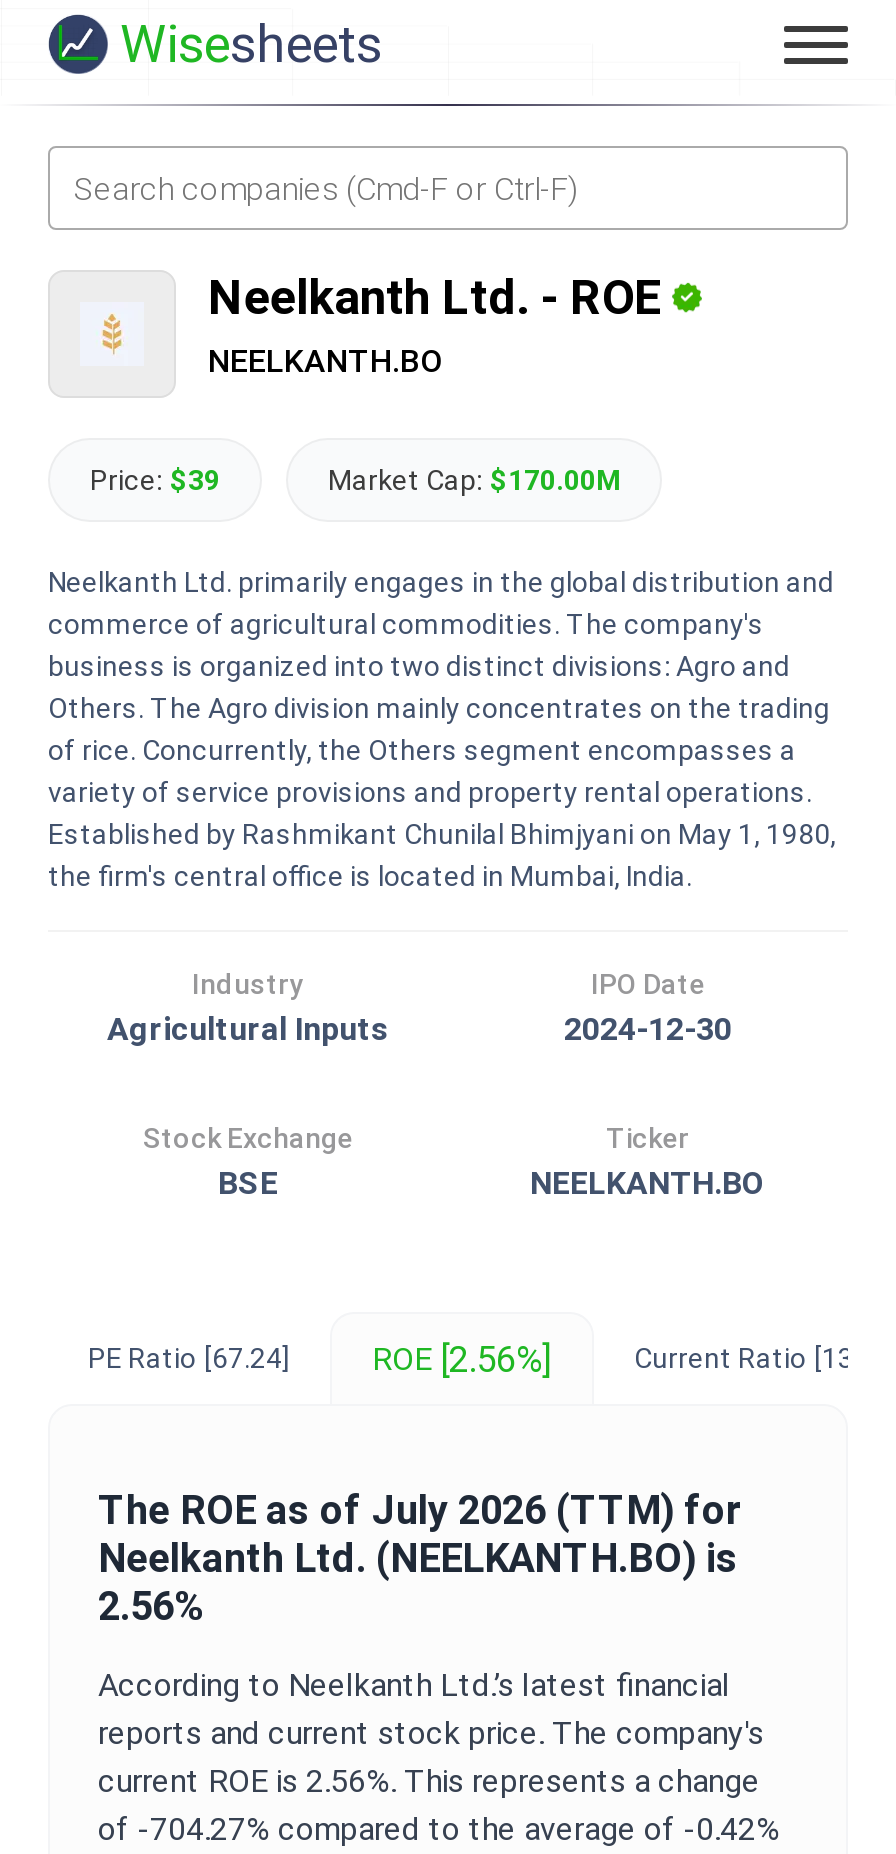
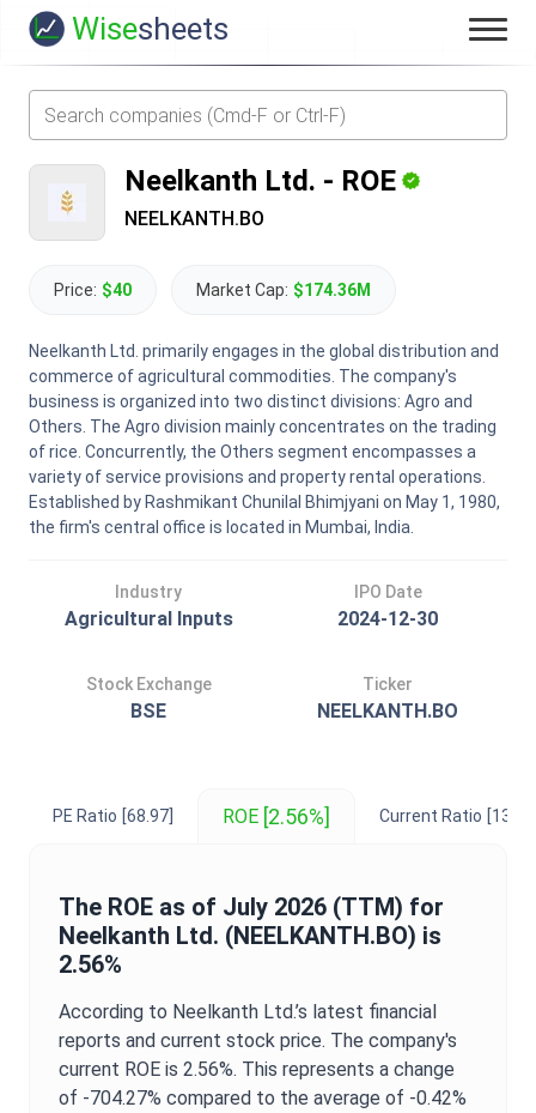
[90,464,220,496] Price: $39 -> [54,280,132,300] Price: $40
[328,464,620,496] Market Cap: $170.00M -> [196,280,371,300] Market Cap: $174.36M
[88,1342,290,1374] PE Ratio [67.24] -> [53,806,173,825] PE Ratio [68.97]

